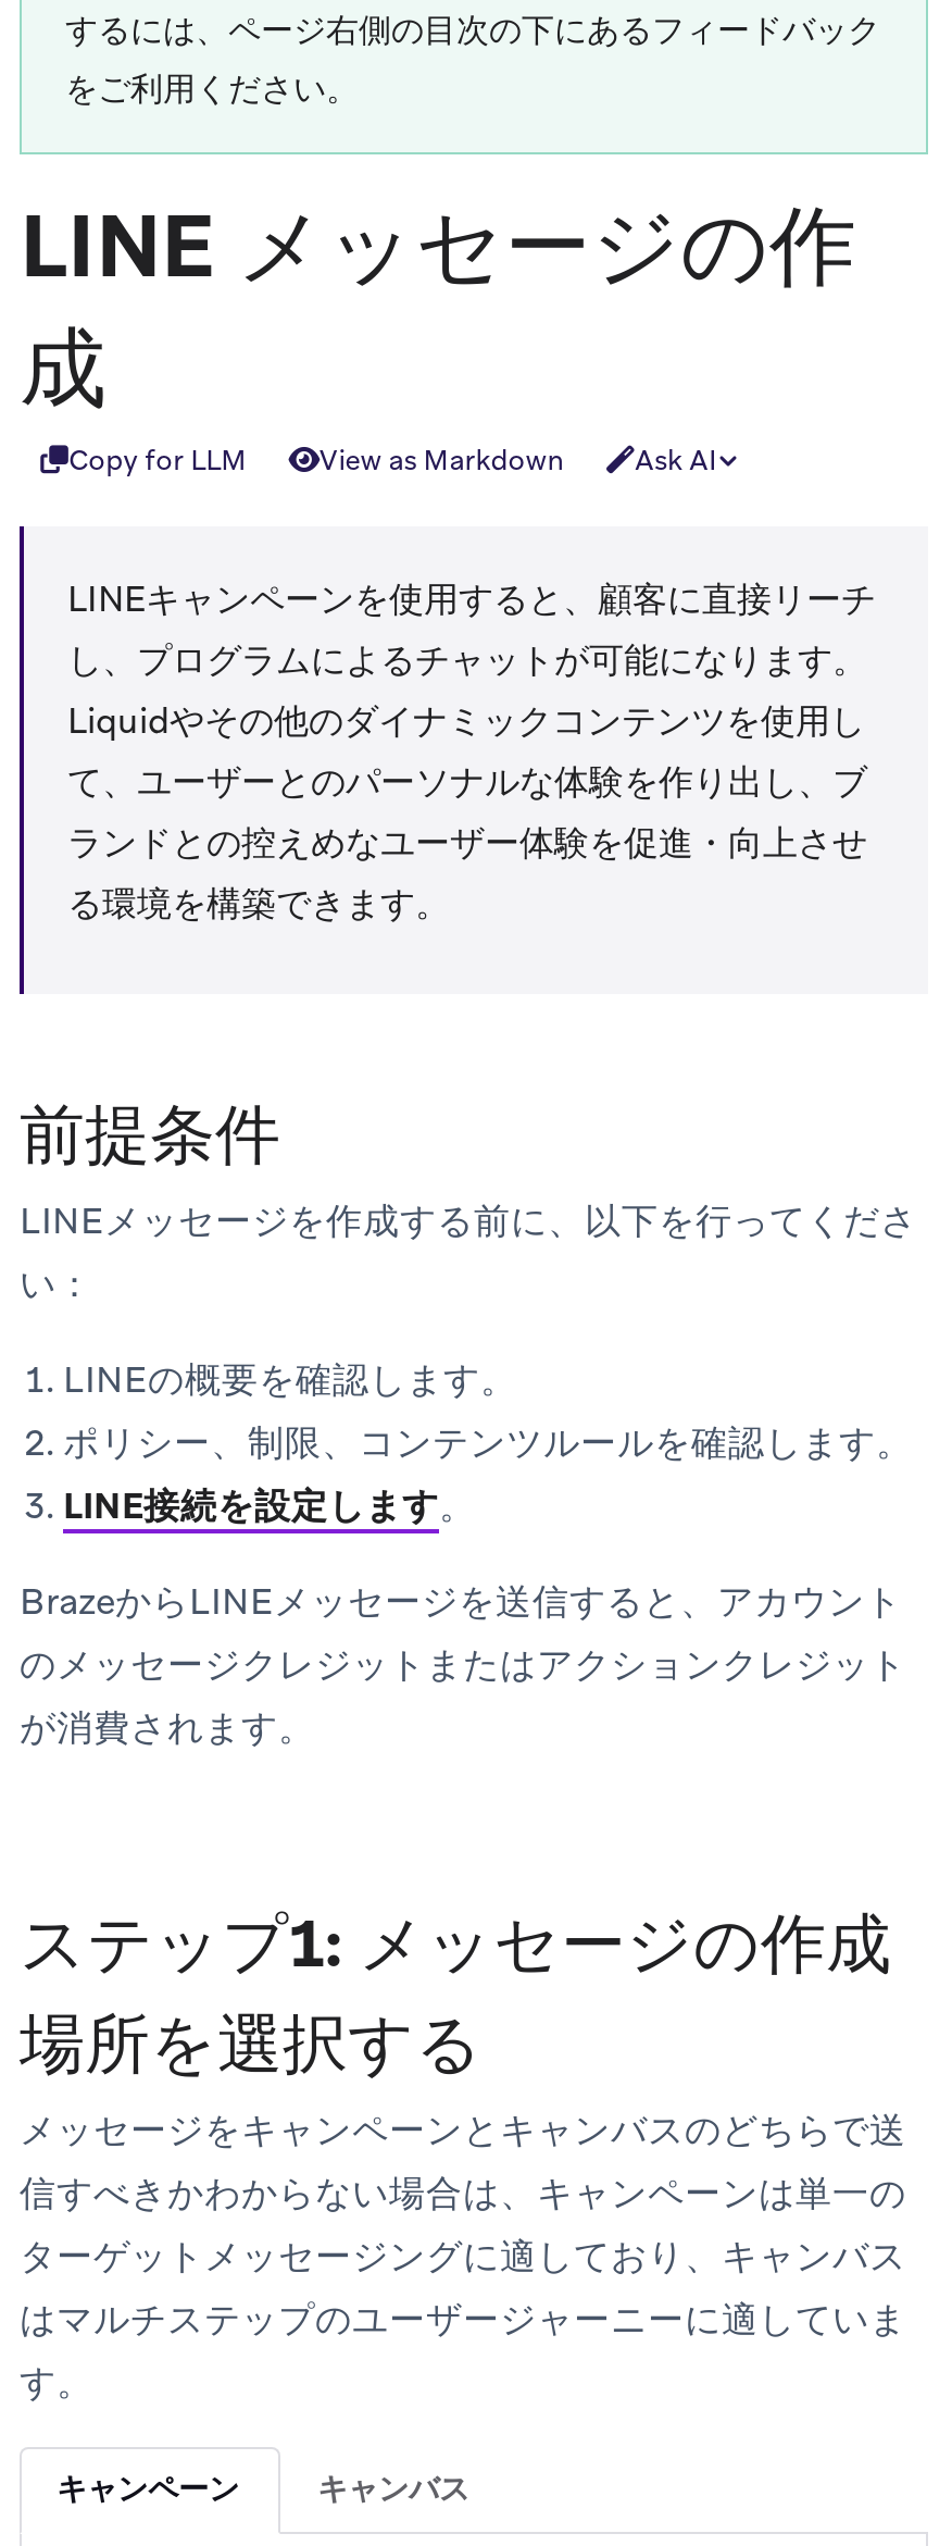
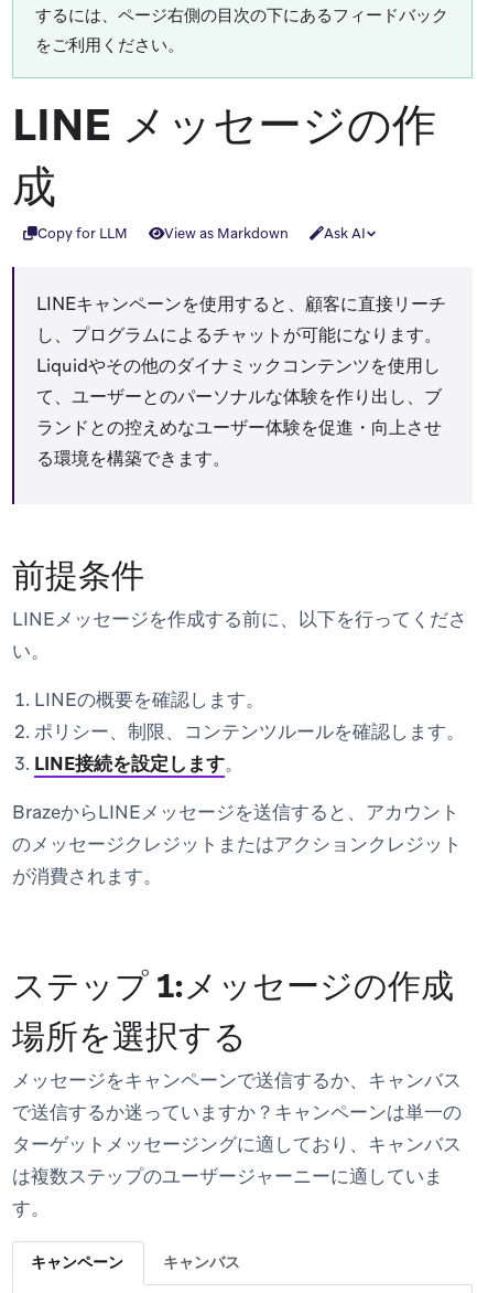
[20,1259,93,1307] い： -> [12,639,50,663] い。
[20,1901,891,1986] ステップ1: メッセージの作成 -> [12,964,454,1007] ステップ 1:メッセージの作成
[20,2106,906,2153] メッセージをキャンペーンとキャンバスのどちらで送 -> [12,1068,462,1092] メッセージをキャンペーンで送信するか、キャンバス
[20,2169,906,2216] 信すべきかわからない場合は、キャンペーンは単一の -> [12,1100,462,1124] で送信するか迷っていますか？キャンペーンは単一の
[20,2295,906,2343] はマルチステップのユーザージャーニーに適していま -> [12,1164,443,1188] は複数ステップのユーザージャーニーに適していま

